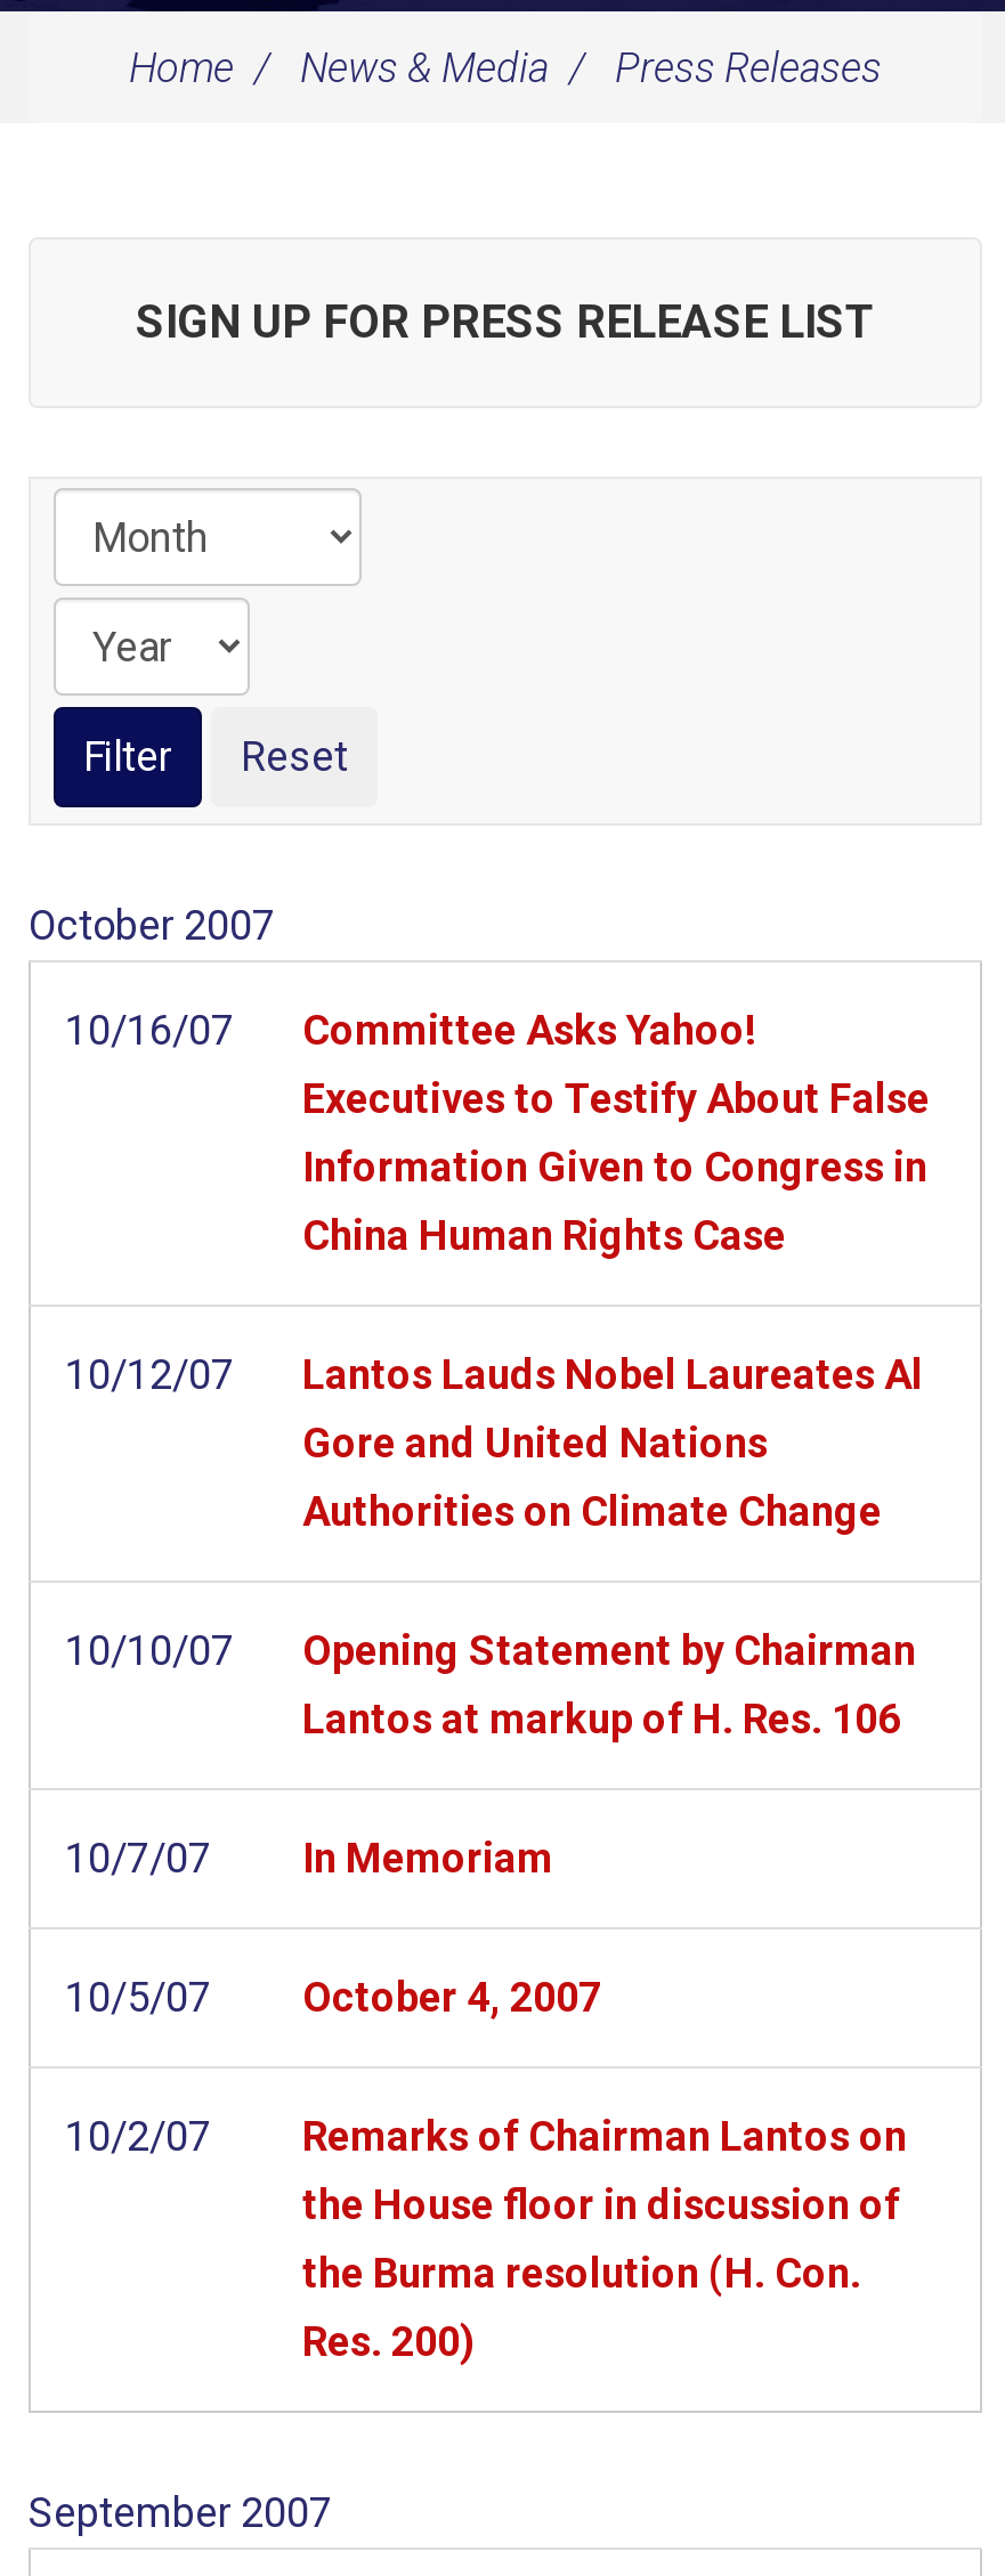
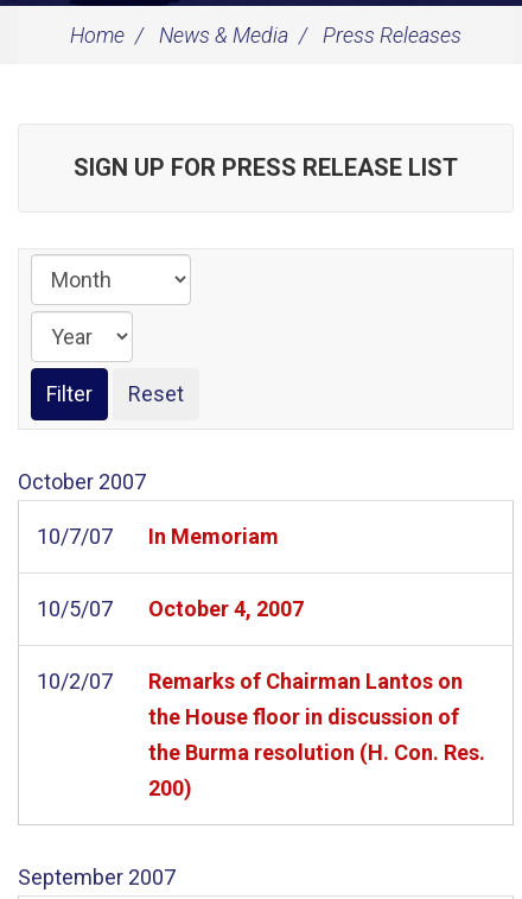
[65,1005,930,1741] 10/16/07 | Committee Asks Yahoo! | Executives to Testify About False | Information Given to Congress in | China Human Rights Case | 10/12/07 | Lantos Lauds Nobel Laureates Al | Gore and United Nations | Authorities on Climate Change | 10/10/07 | Opening Statement by Chairman | Lantos at markup of H. Res. 106 -> none

